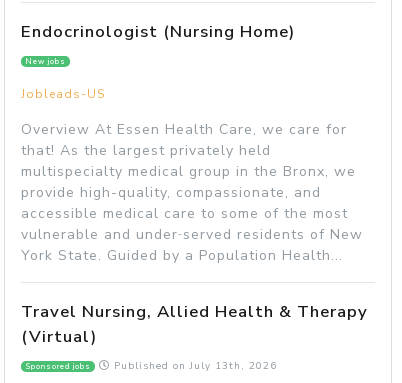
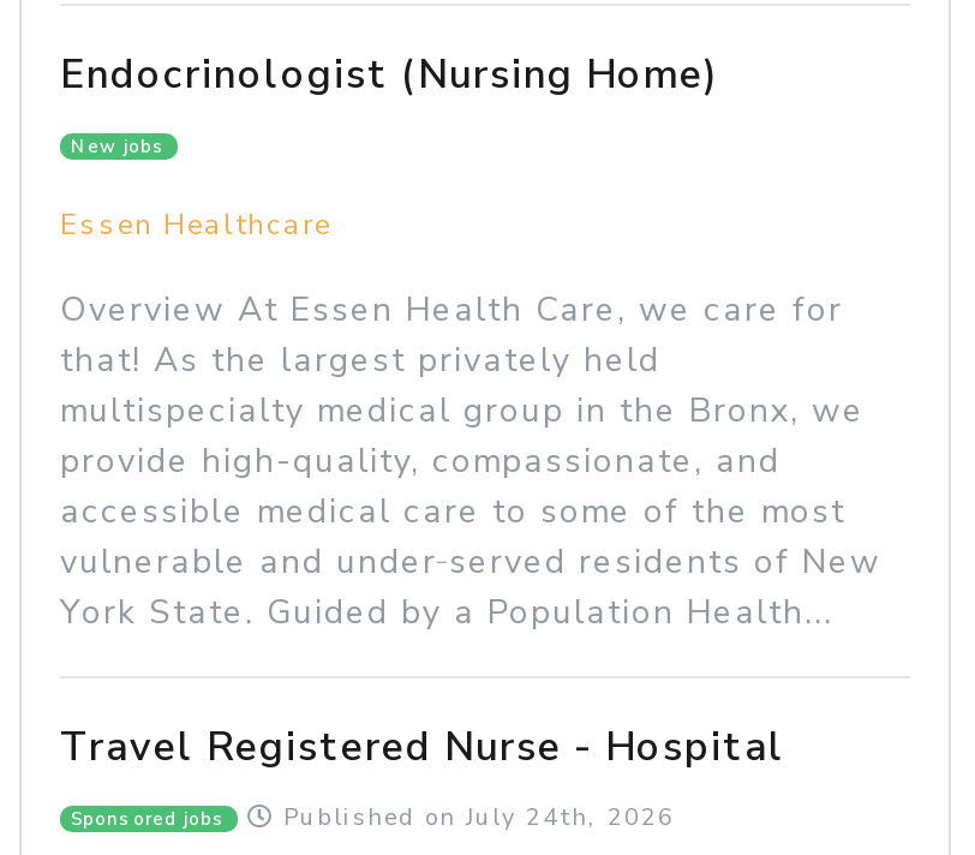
[21,86,105,102] Jobleads-US -> [60,205,331,244] Essen Healthcare
[21,300,368,348] Travel Nursing, Allied Health & Therapy | (Virtual) -> [60,719,785,775] Travel Registered Nurse - Hospital
[110,359,277,373] Published on July 13th, 2026 -> [274,801,675,835] Published on July 24th, 2026

